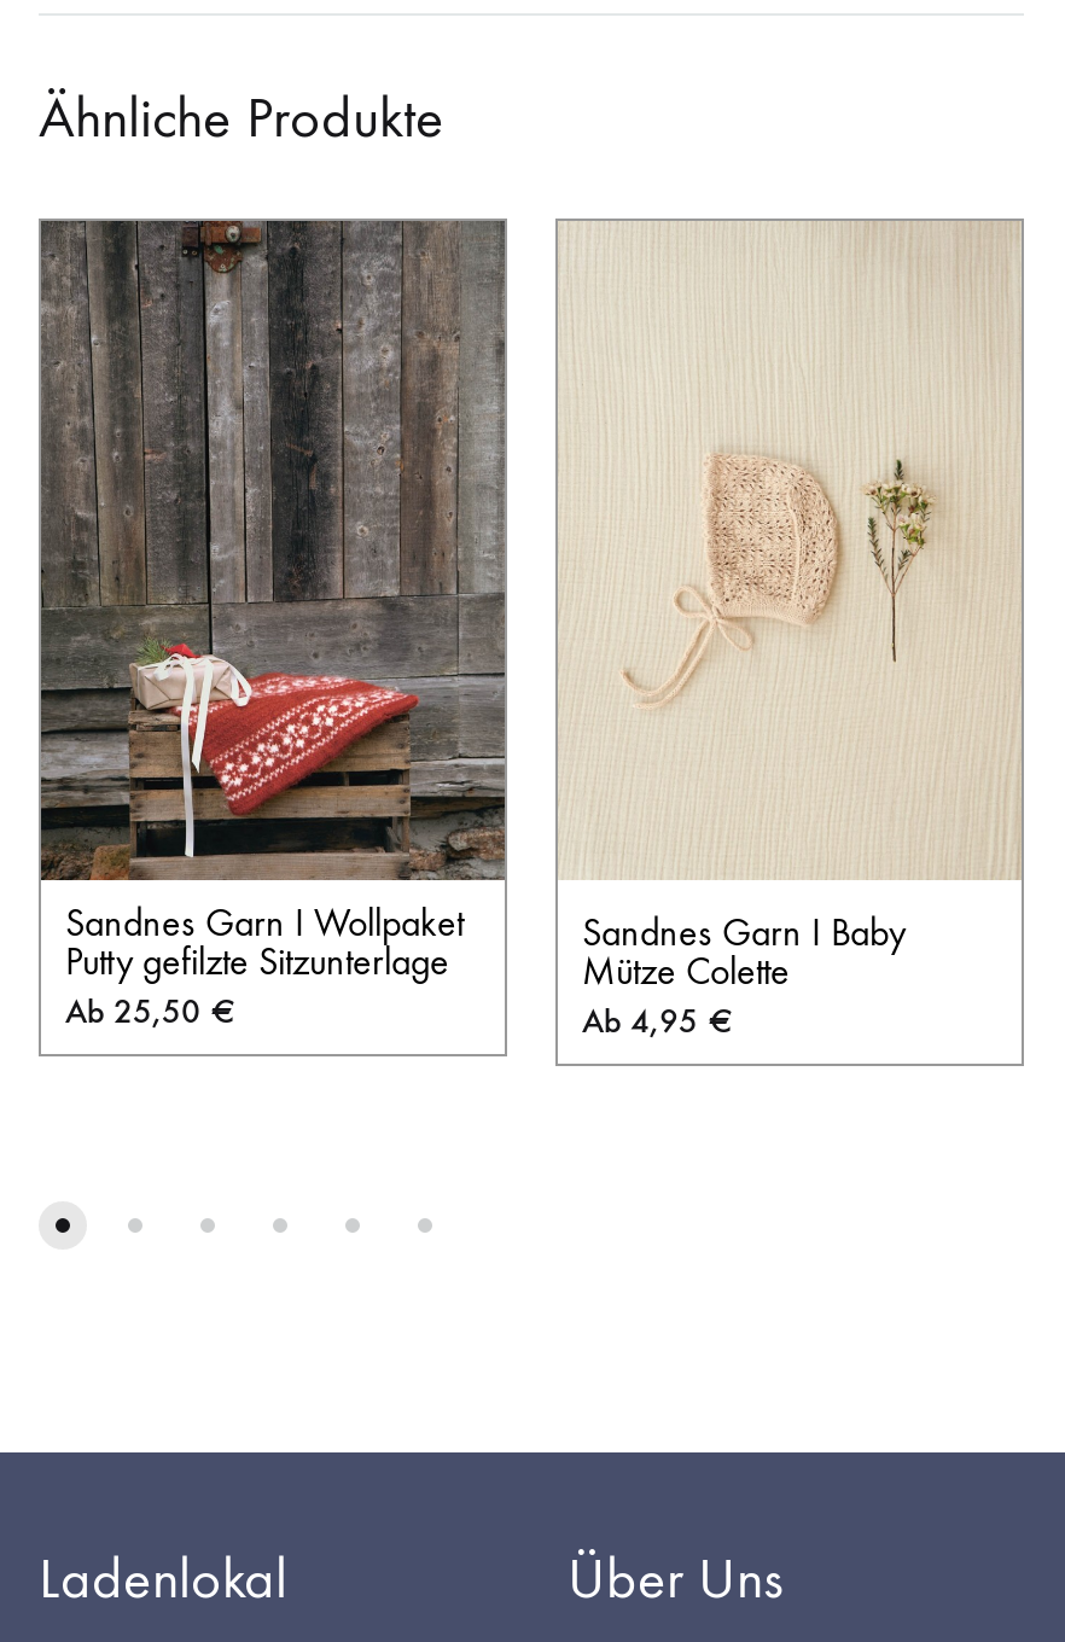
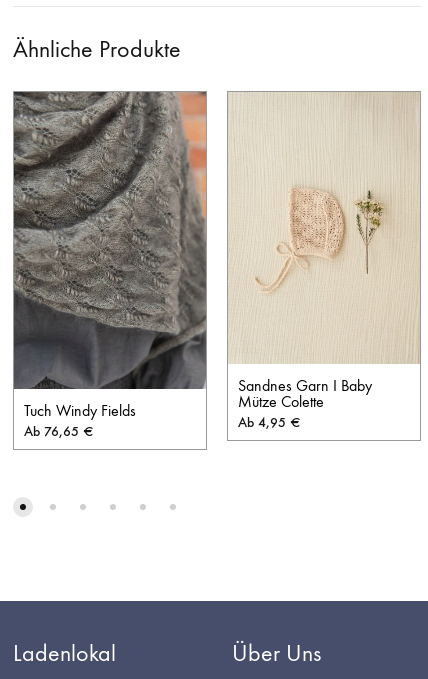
[41,219,507,1032] [image] | Sandnes Garn I Wollpaket | Putty gefilzte Sitzunterlage | Ab 25,50 € -> [13,91,207,440] [image] | Tuch Windy Fields | Ab 76,65 €

